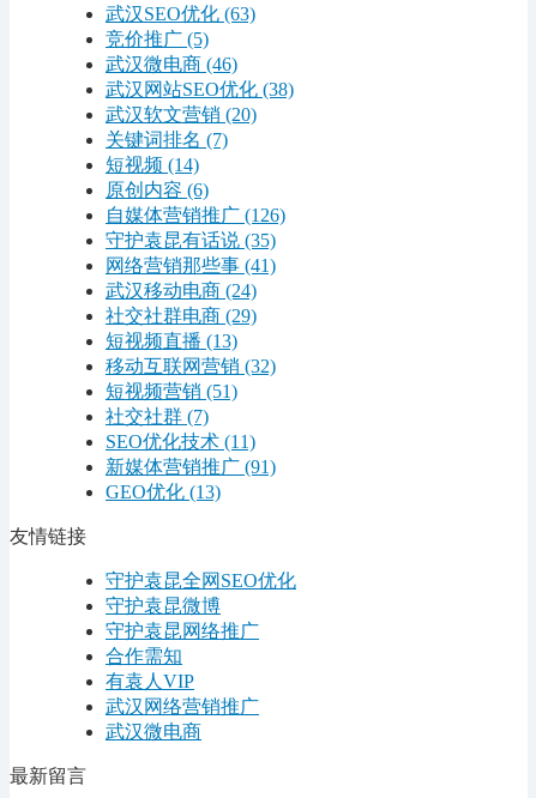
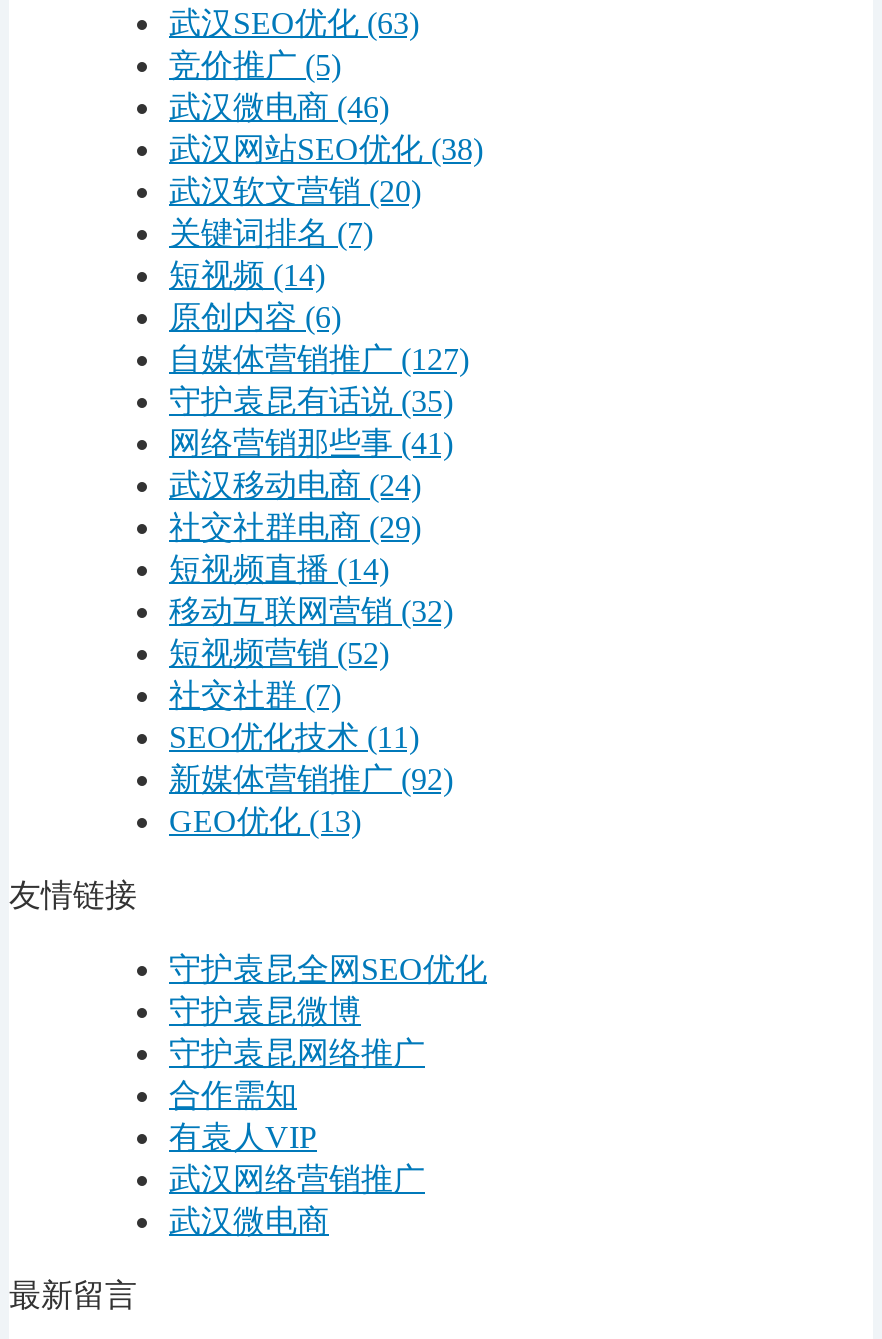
[106,205,285,225] 自媒体营销推广(126) -> [169,342,469,376] 自媒体营销推广(127)
[106,331,237,351] 短视频直播(13) -> [169,552,389,586] 短视频直播(14)
[106,381,237,401] 短视频营销(51) -> [169,636,389,670] 短视频营销(52)
[106,456,276,477] 新媒体营销推广(91) -> [169,762,453,796] 新媒体营销推广(92)

